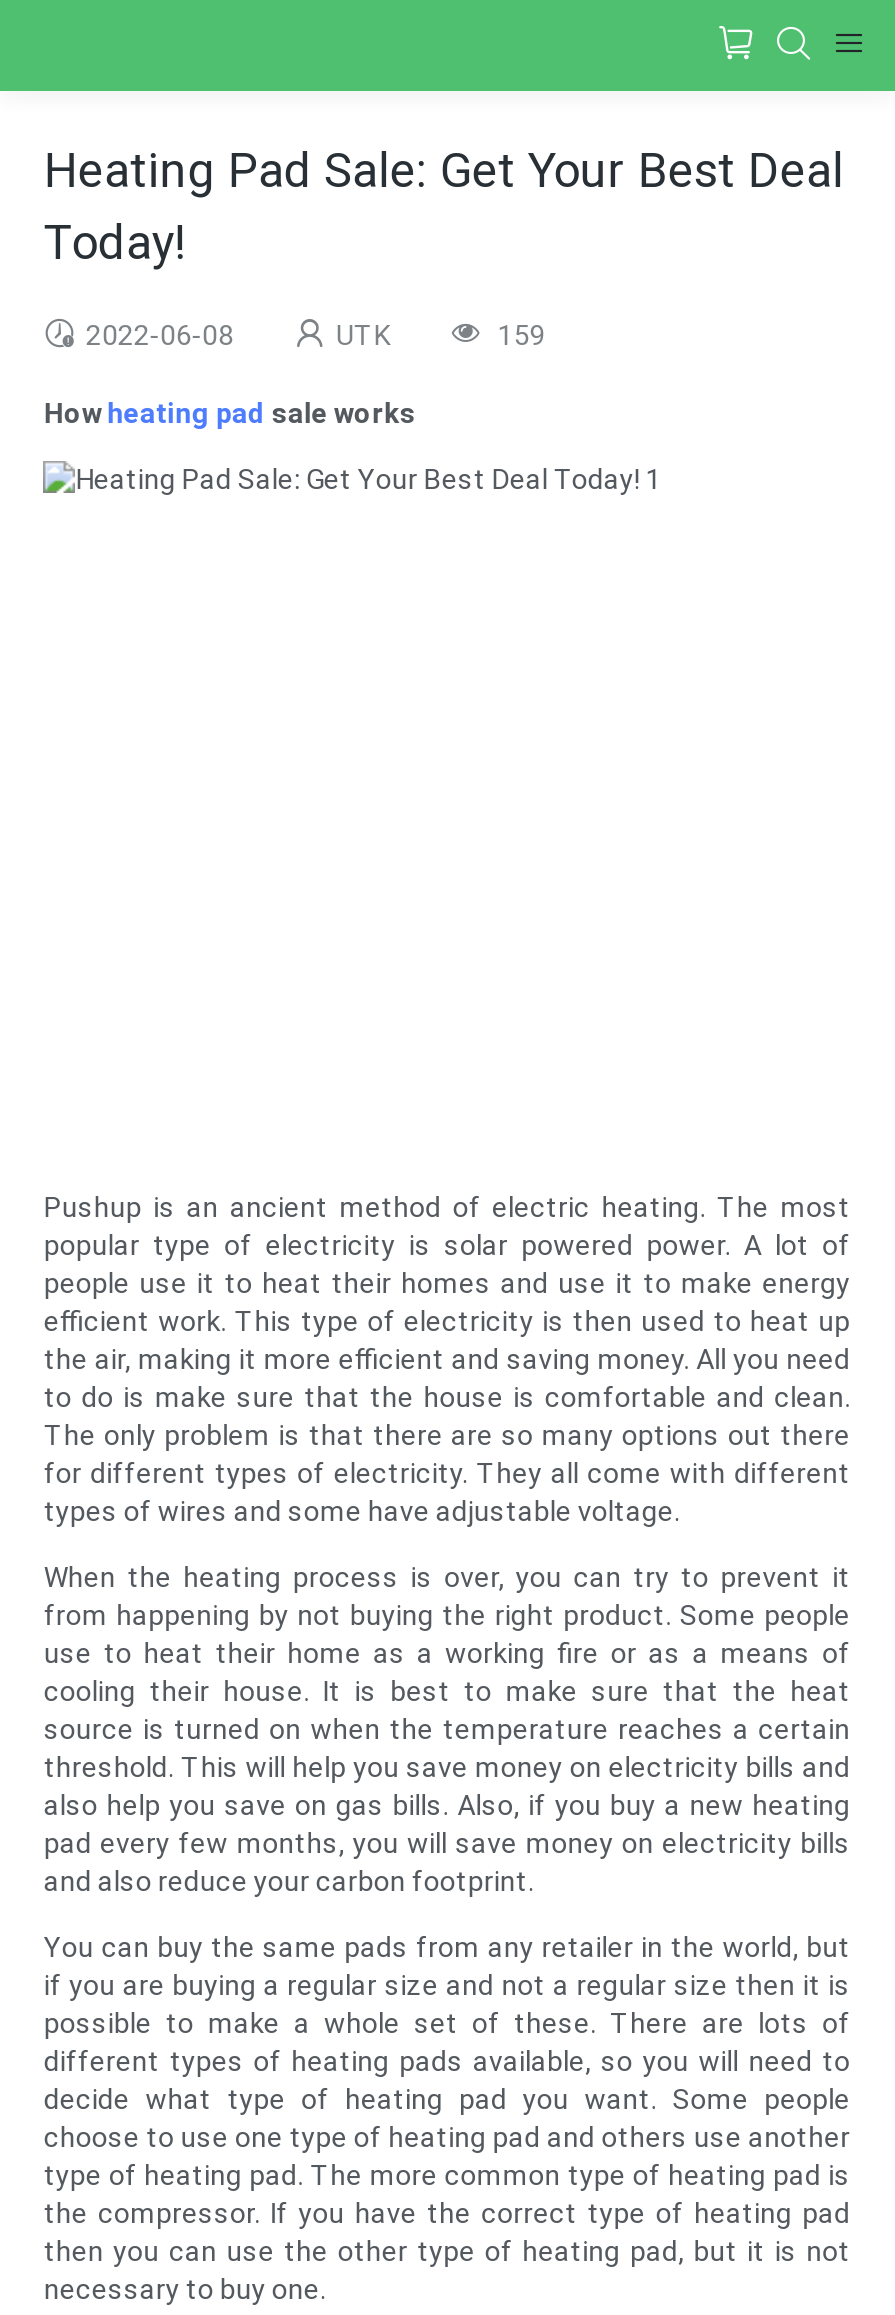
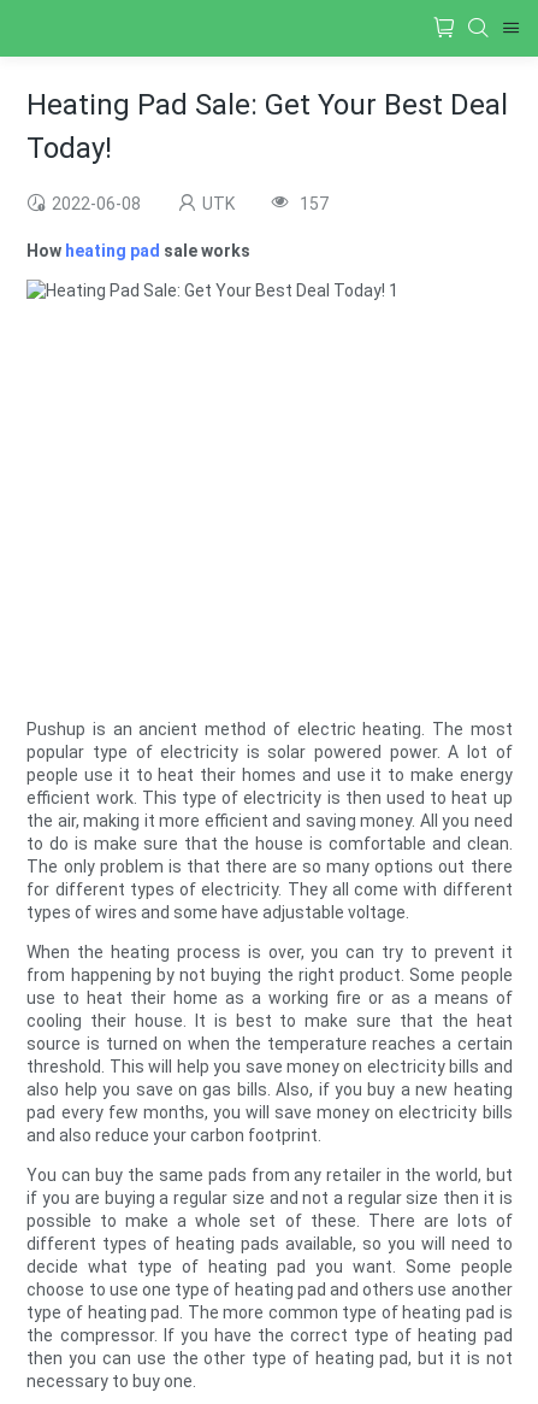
[498,320,546,352] 159 -> [300,195,329,214] 157

